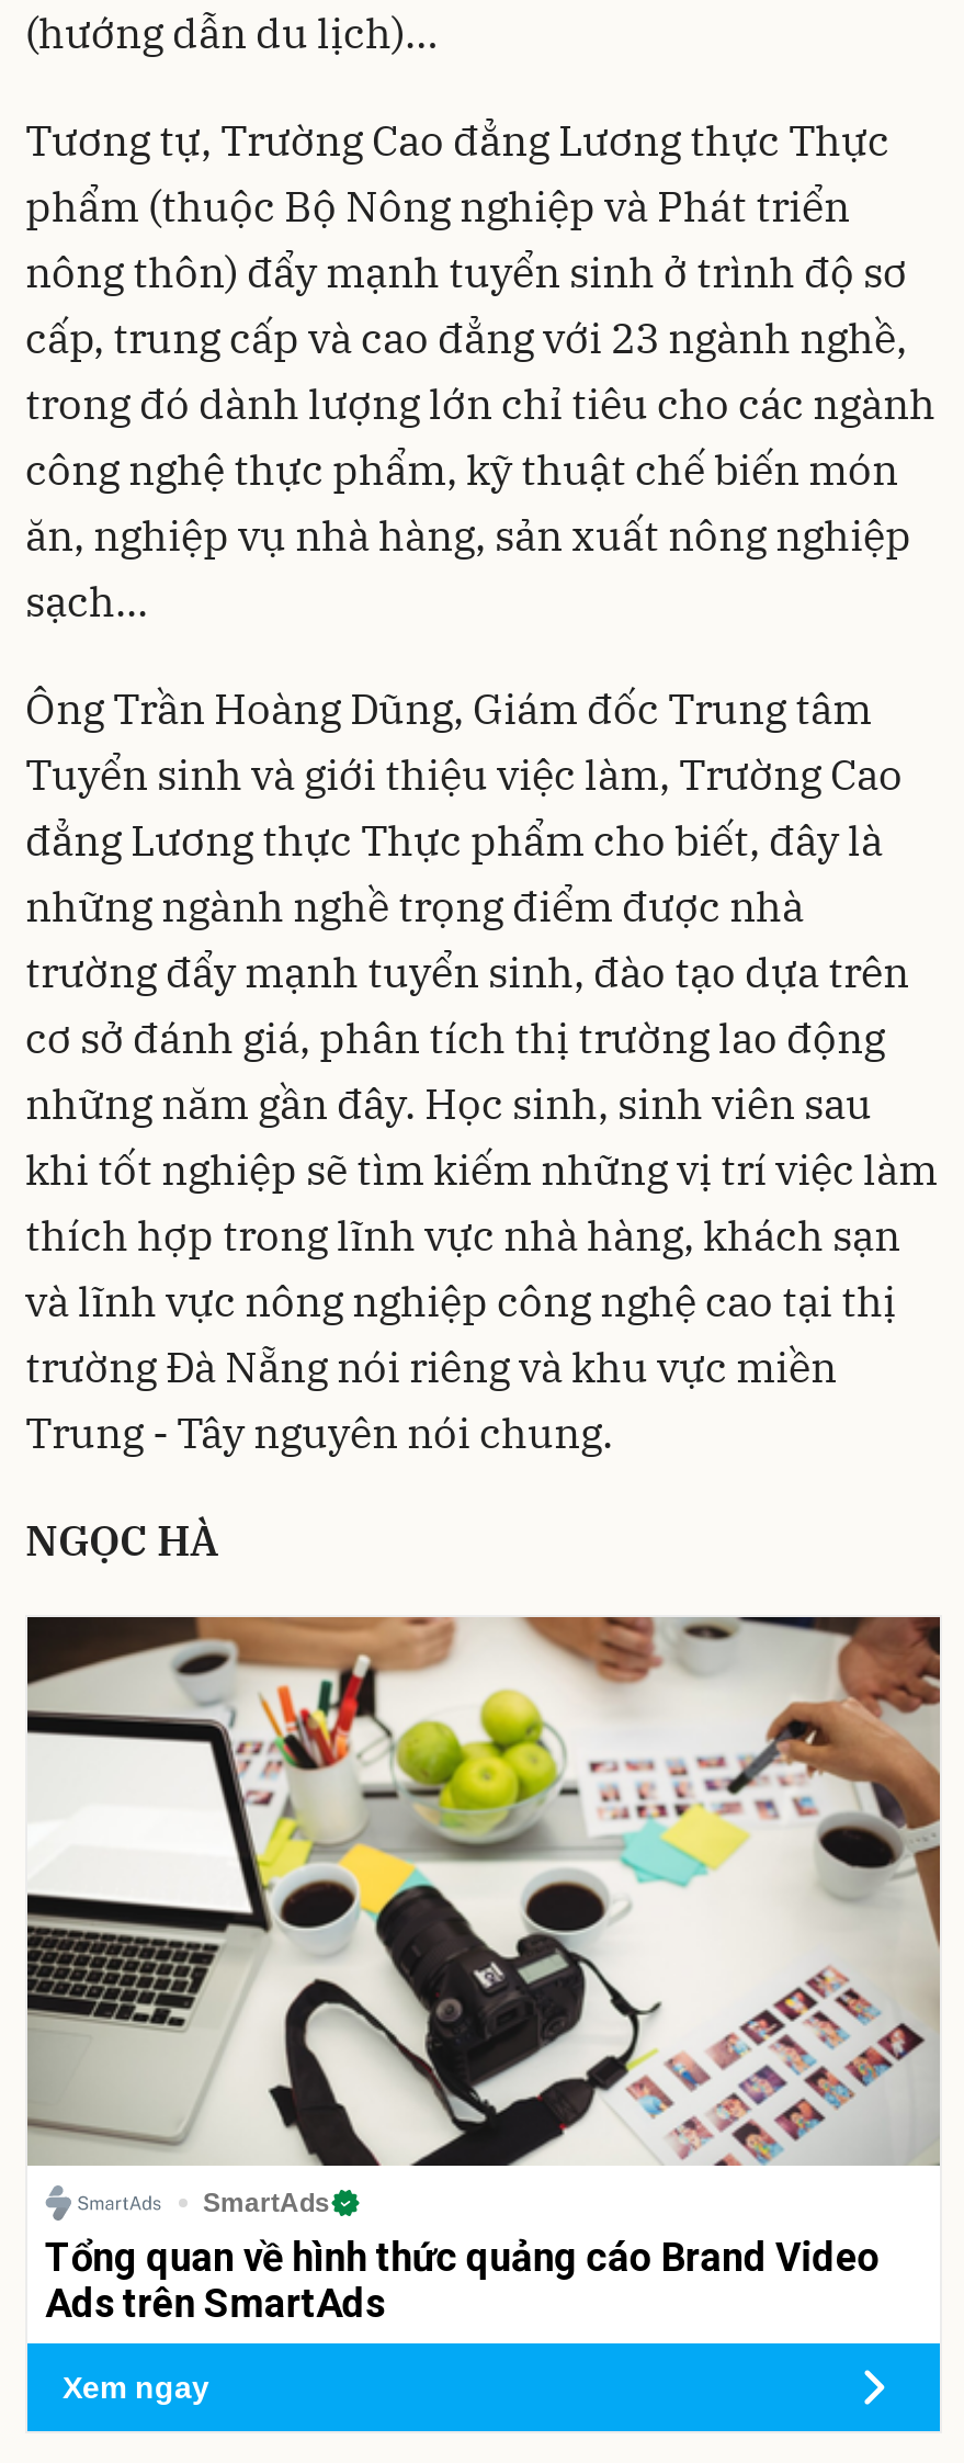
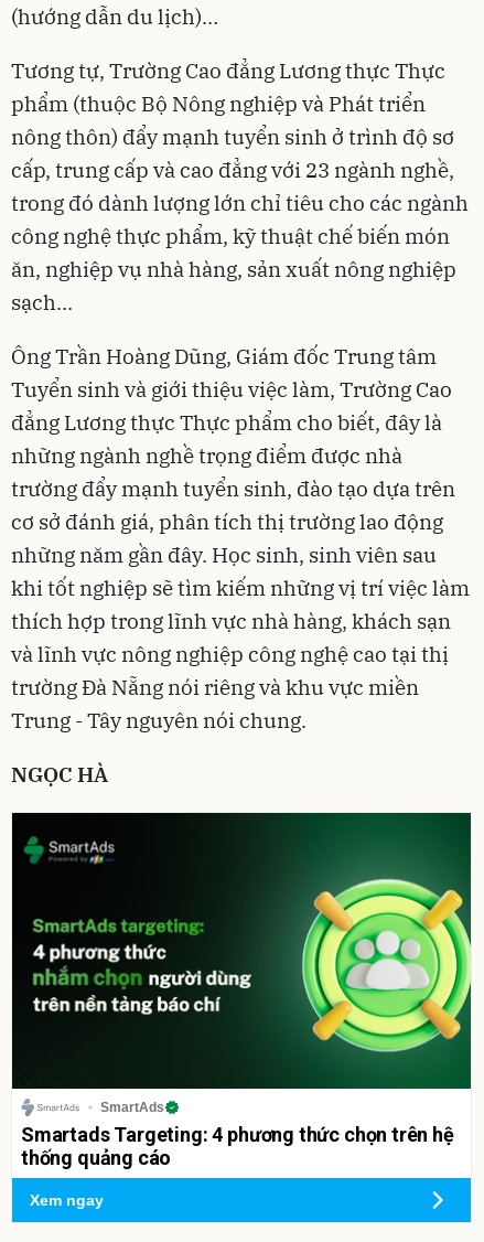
[25,1615,942,2325] [image] | Tổng quan về hình thức quảng cáo Brand Video | Ads trên SmartAds -> [11,812,472,1169] [image] | Smartads Targeting: 4 phương thức chọn trên hệ | thống quảng cáo

